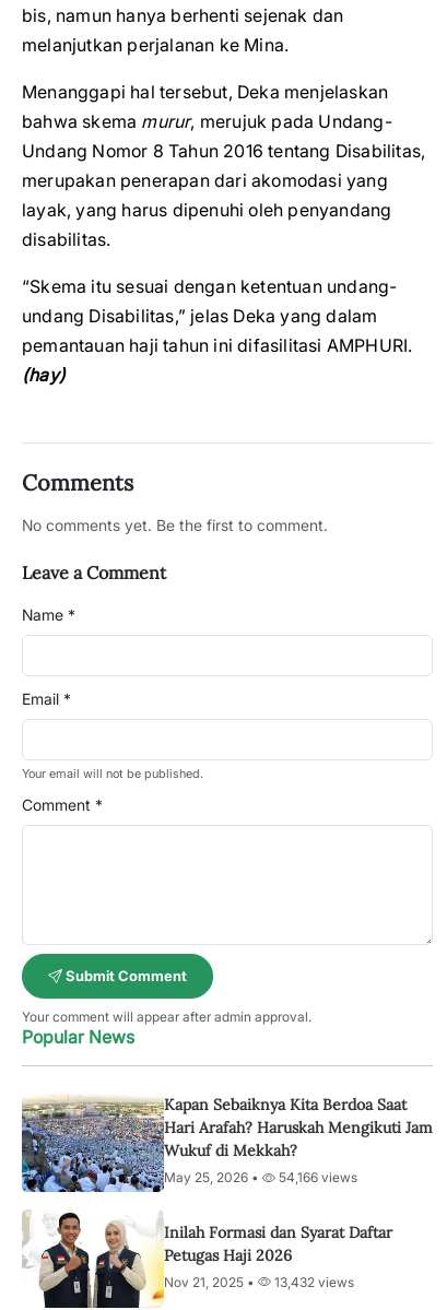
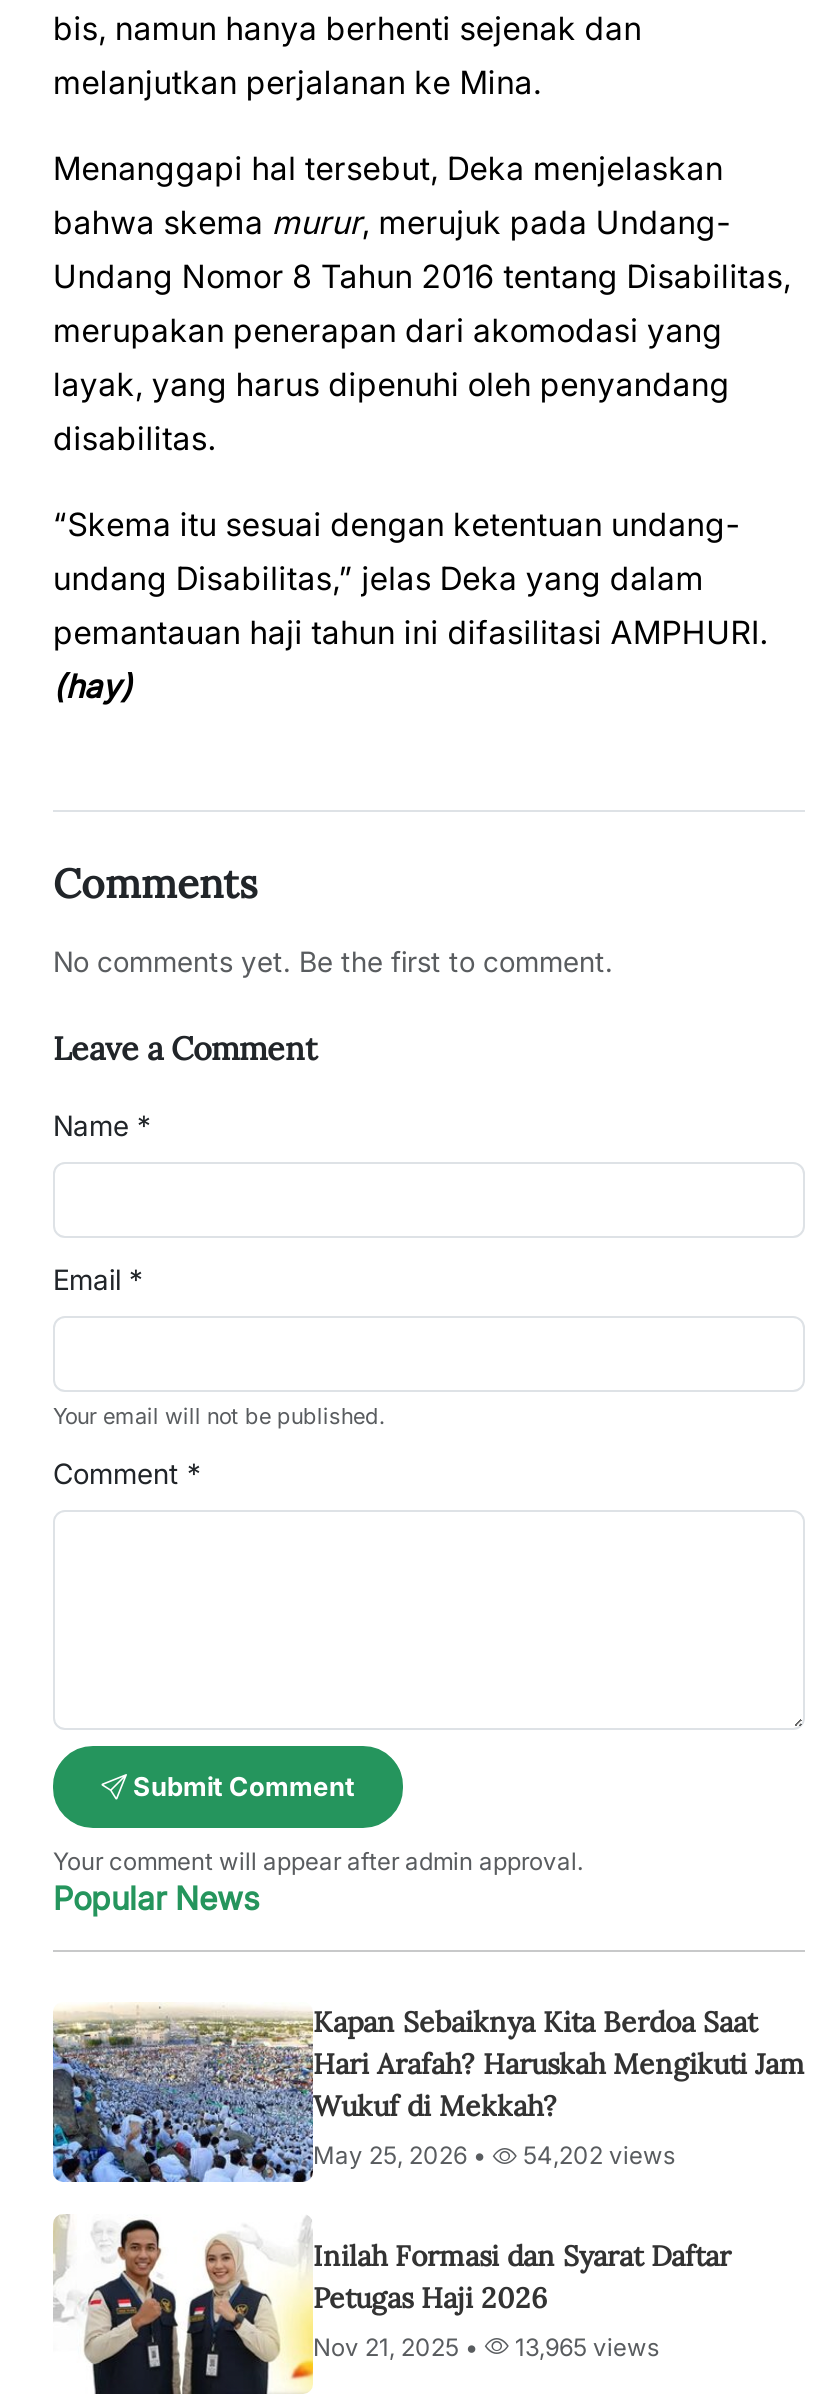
[164,1169,357,1185] May 25, 2026 • 54,166 views -> [313,2140,675,2170] May 25, 2026 • 54,202 views
[164,1273,354,1290] Nov 21, 2025 • 13,432 views -> [313,2331,659,2361] Nov 21, 2025 • 13,965 views

